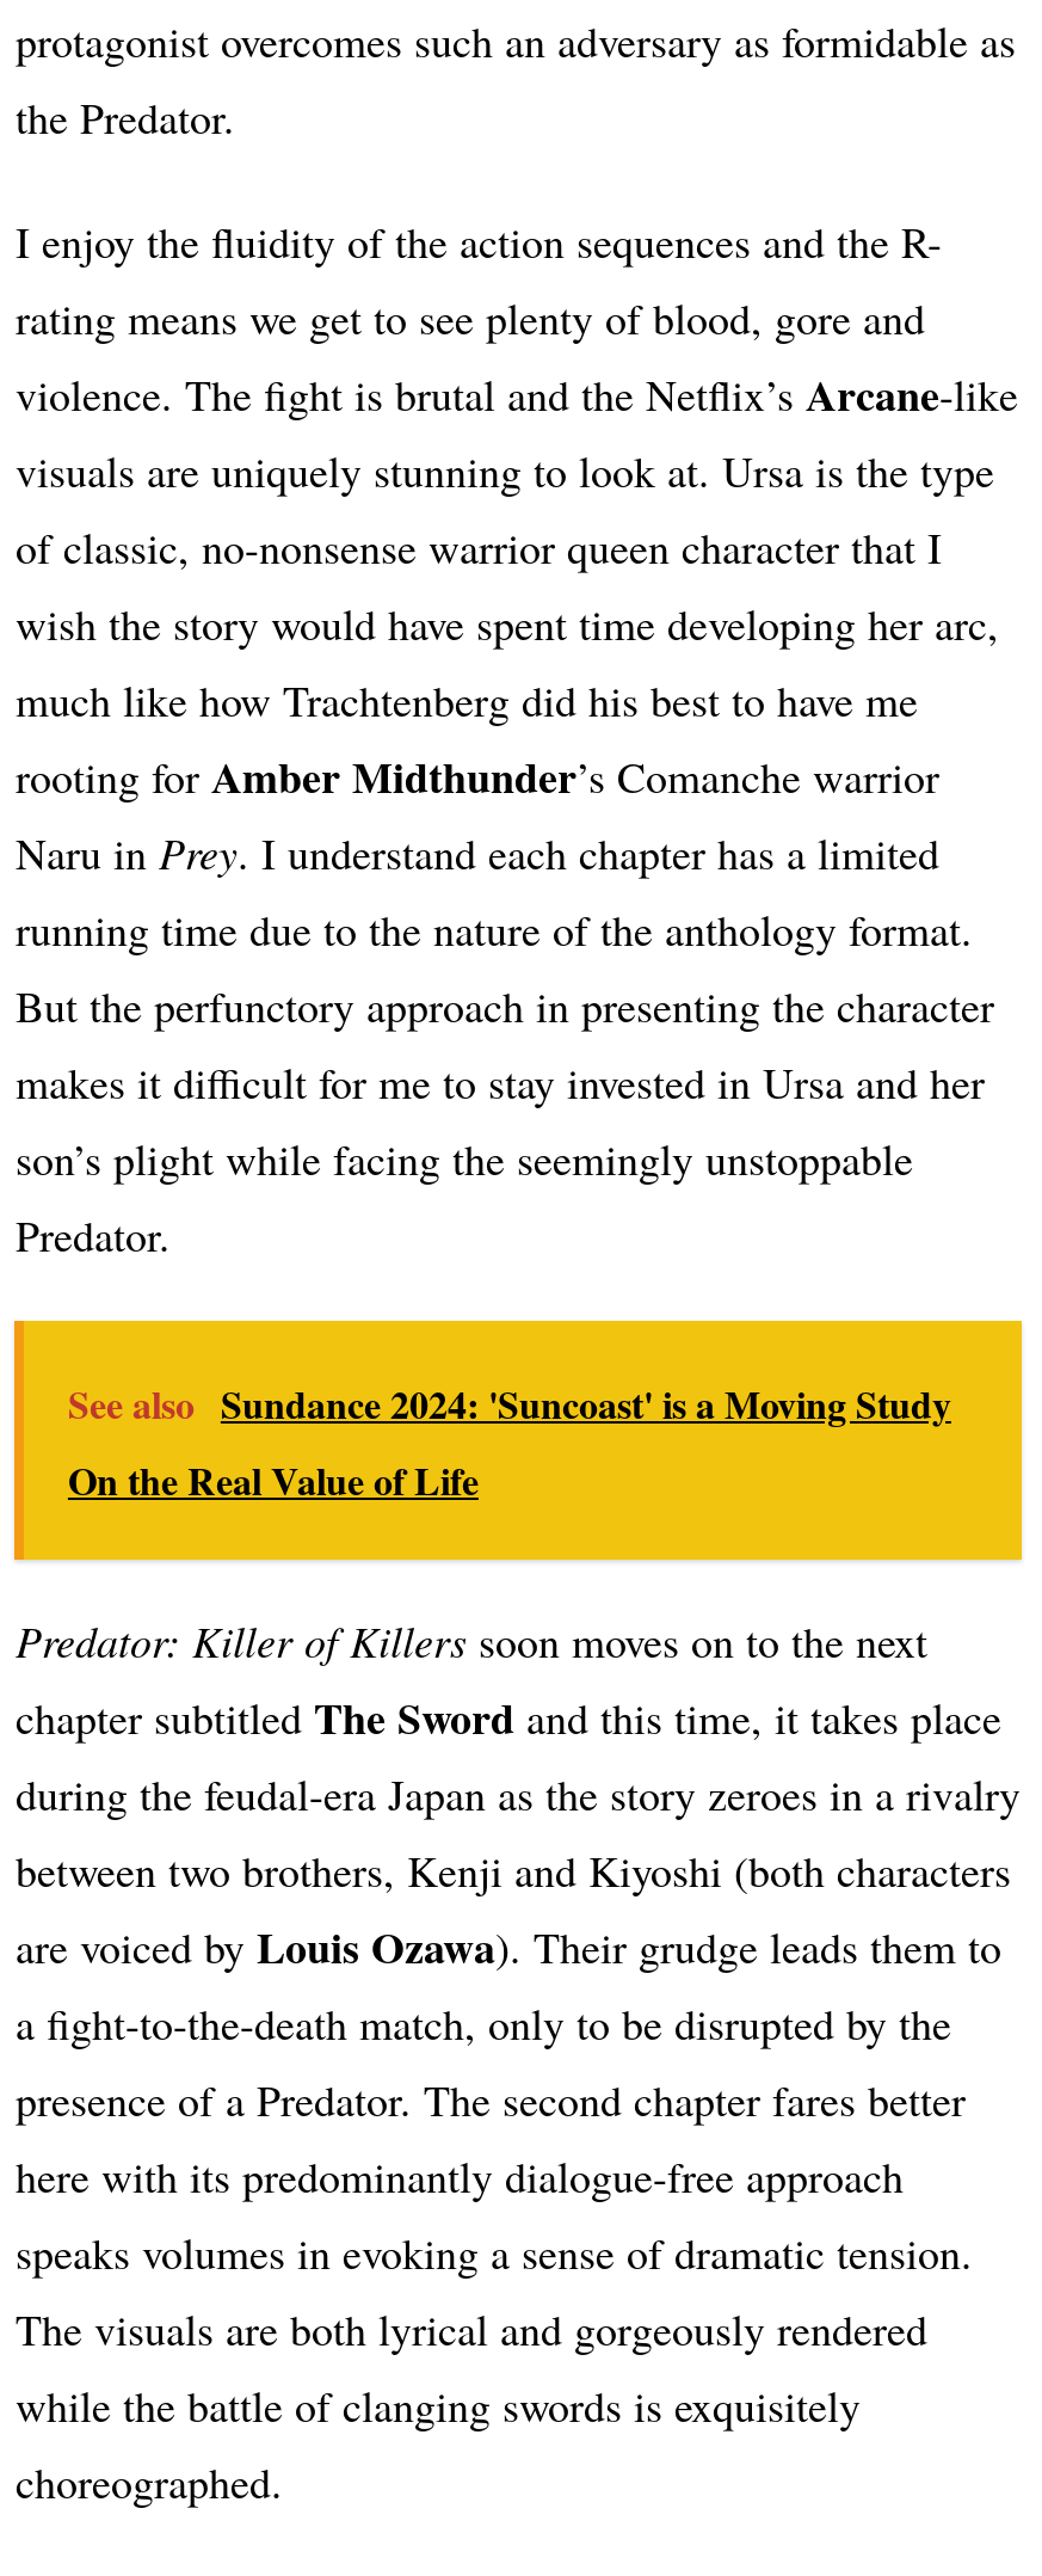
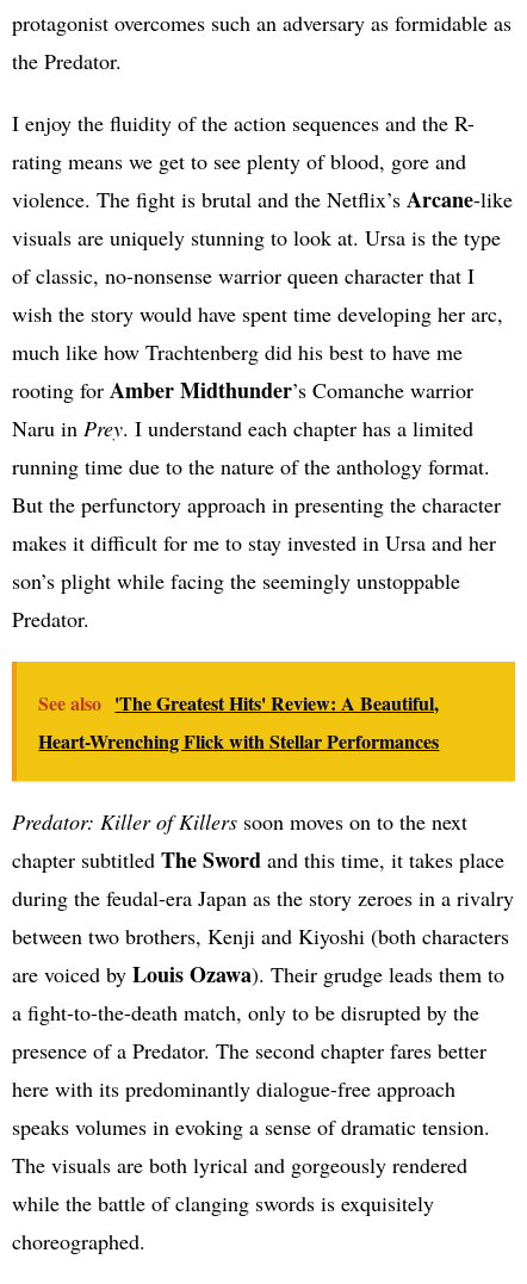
[68,1376,951,1508] See also Sundance 2024: 'Suncoast' is a Moving Study | On the Real Value of Life -> [39,689,439,754] See also 'The Greatest Hits' Review: A Beautiful, | Heart-Wrenching Flick with Stellar Performances

